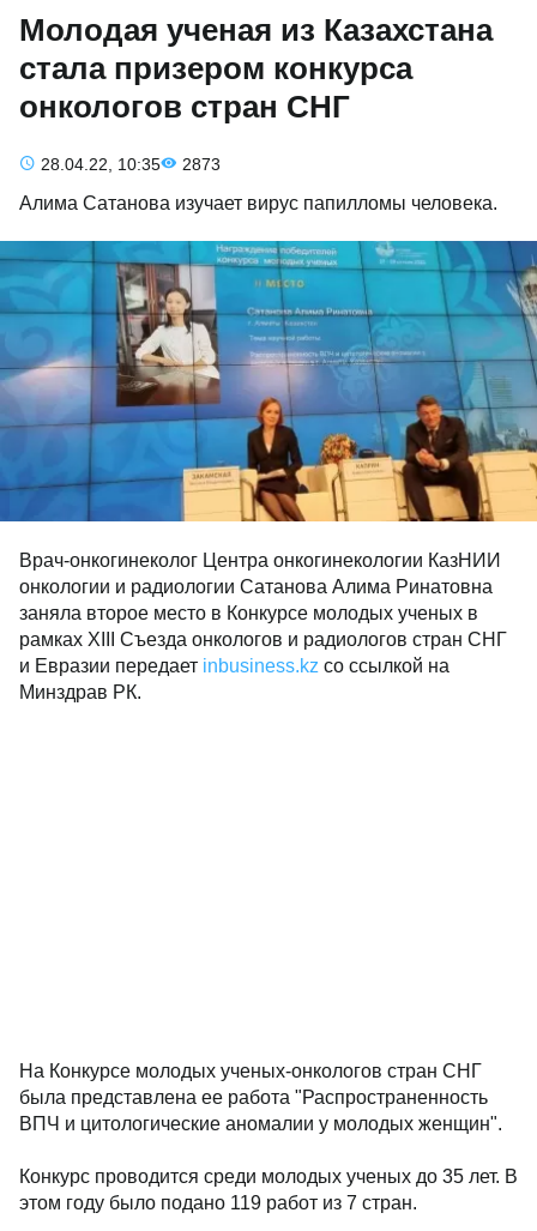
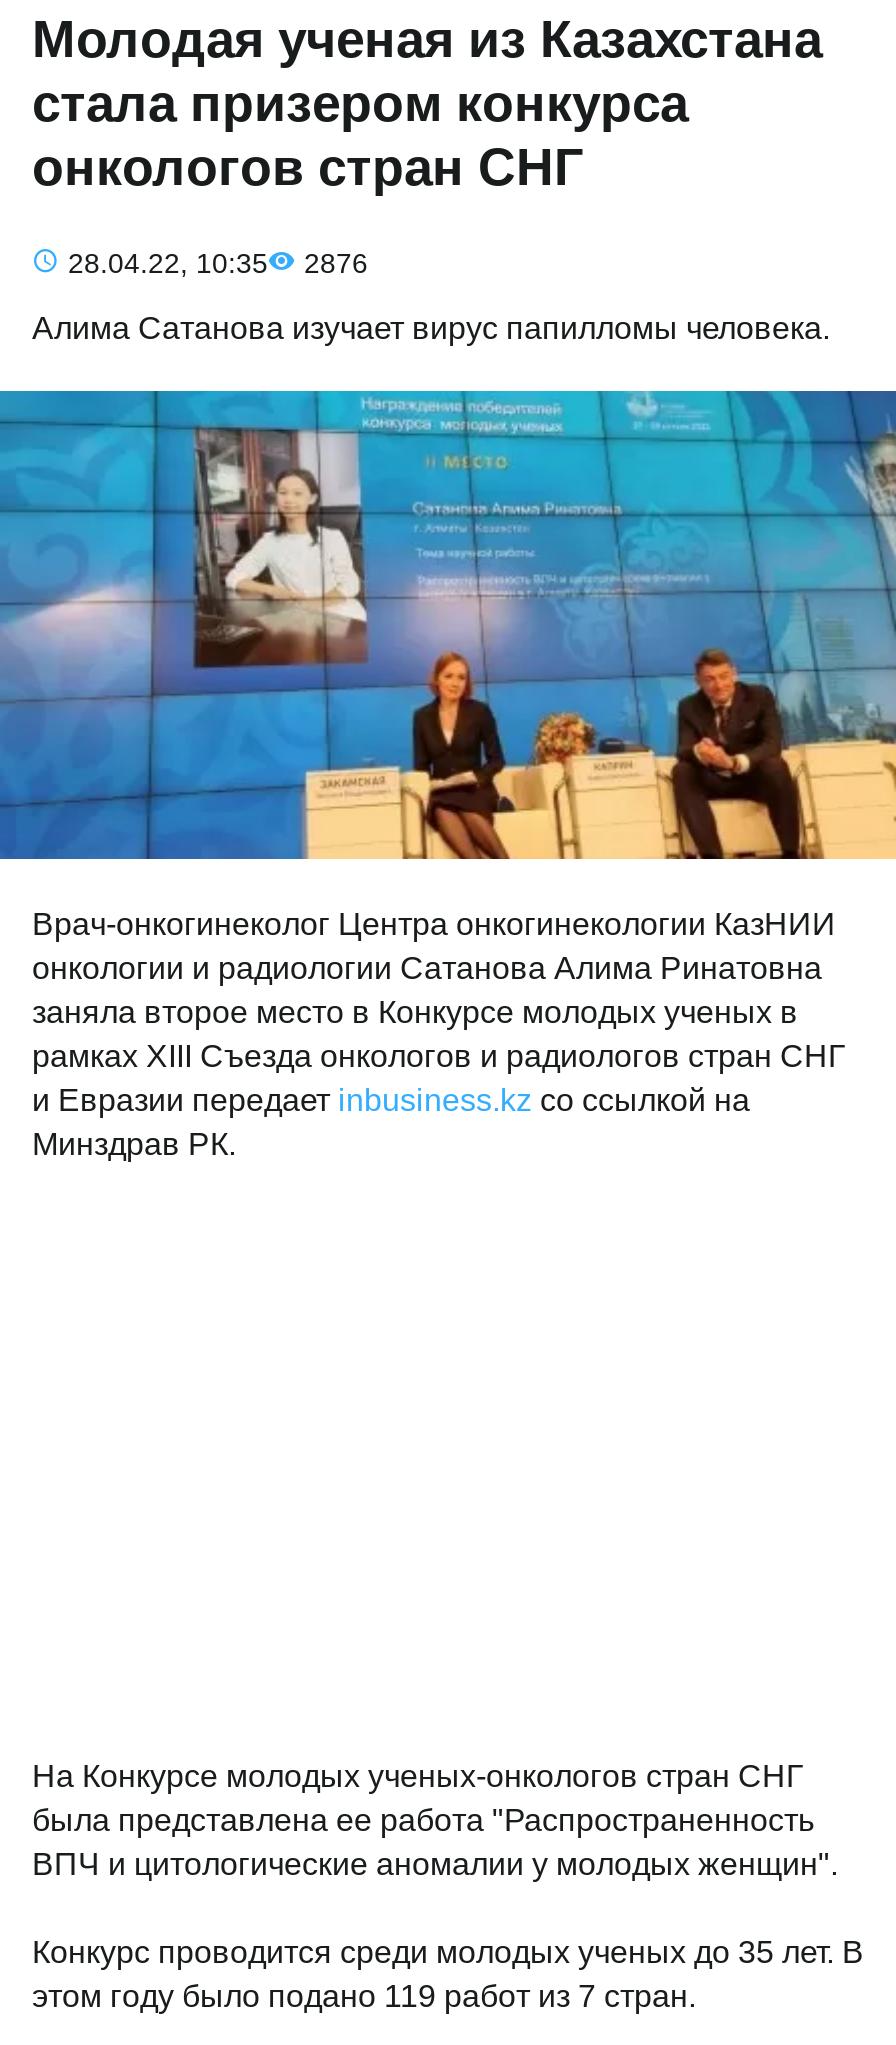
[41,155,221,174] 28.04.22, 10:35 2873 -> [68,247,368,279] 28.04.22, 10:35 2876

